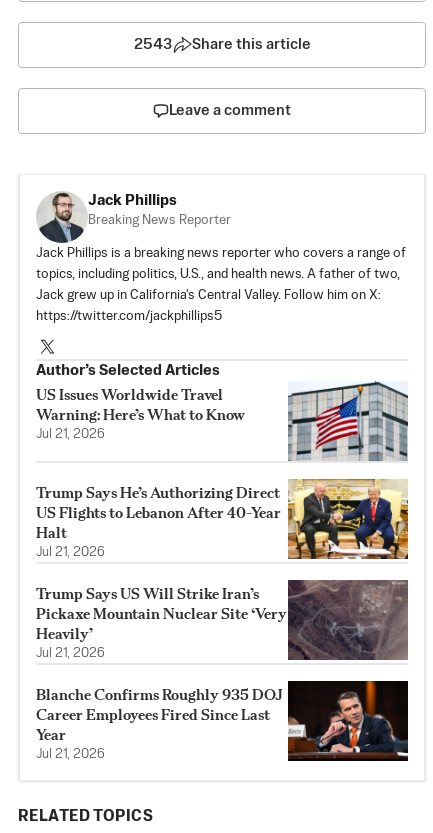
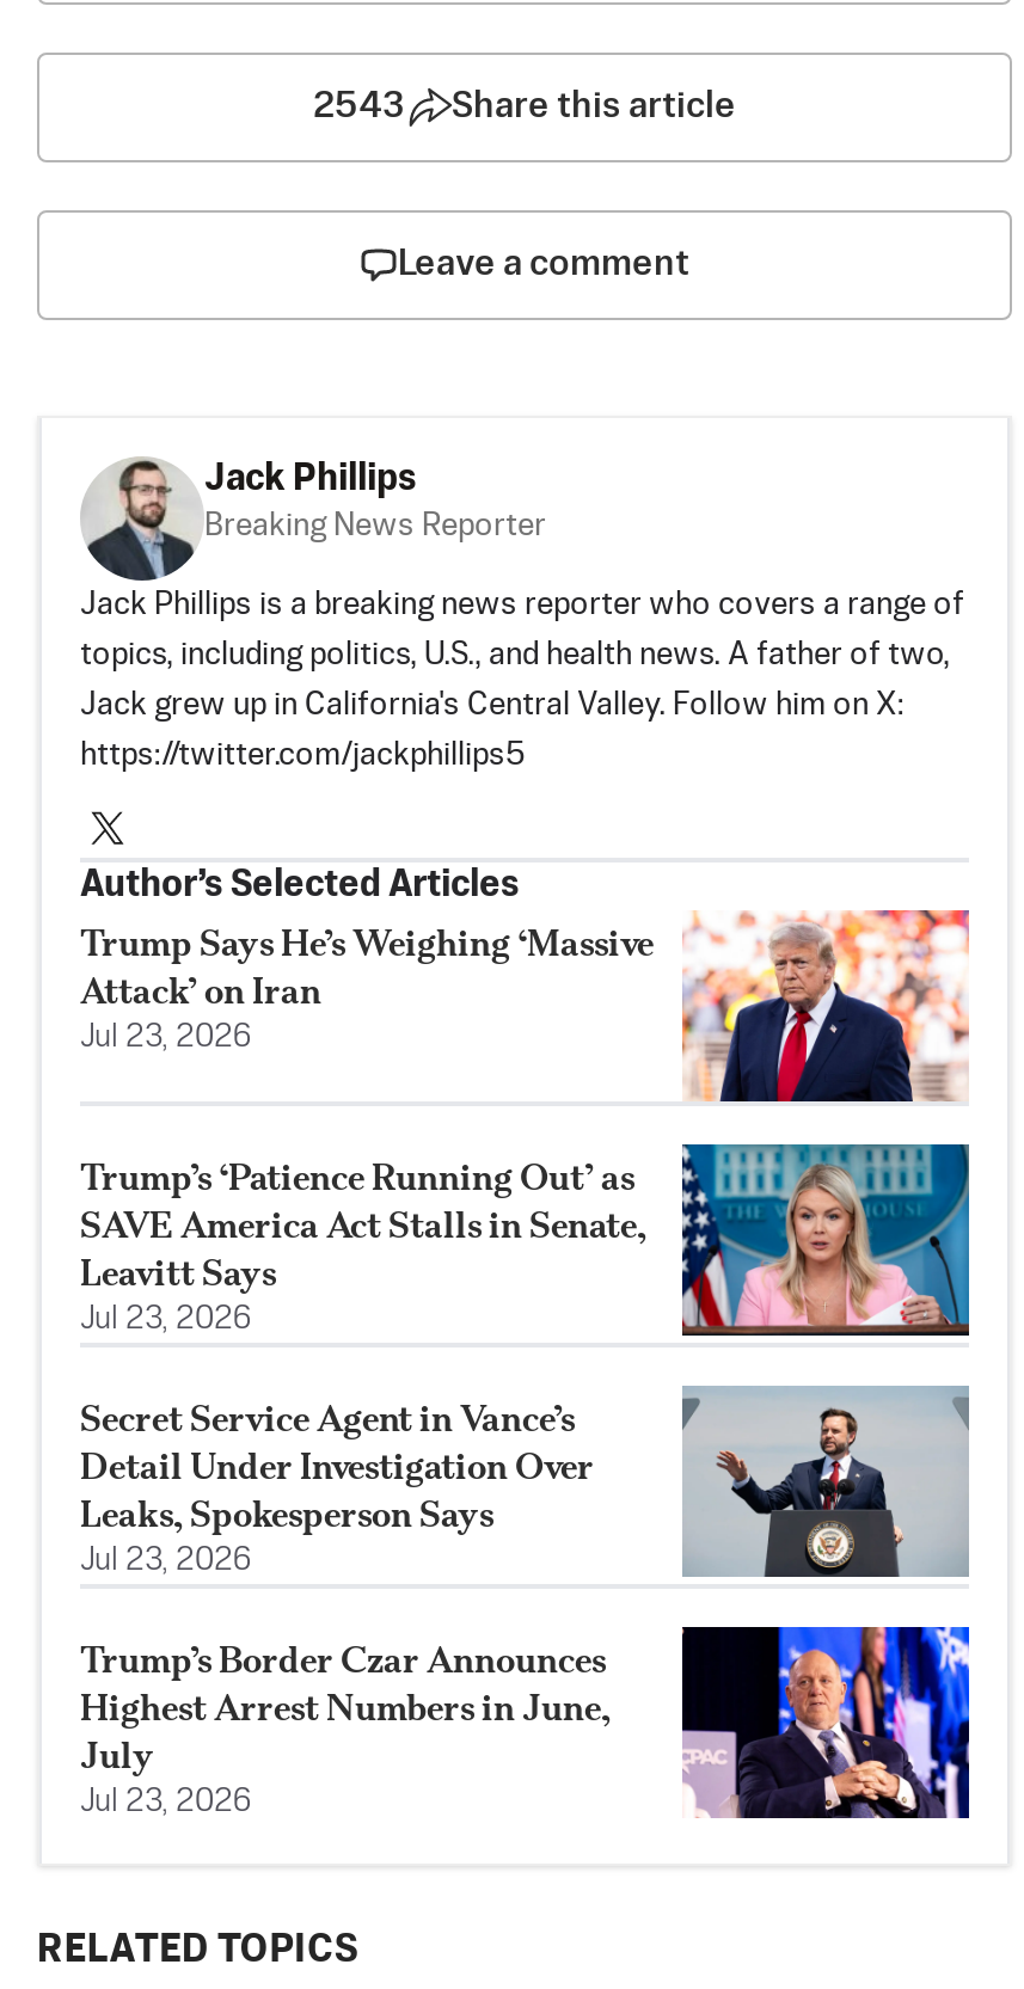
[36,385,245,441] US Issues Worldwide Travel | Warning: Here’s What to Know | Jul 21, 2026 -> [80,919,654,1053] Trump Says He’s Weighing ‘Massive | Attack’ on Iran | Jul 23, 2026
[36,381,409,559] [image] | Trump Says He’s Authorizing Direct | US Flights to Lebanon After 40-Year | Halt | Jul 21, 2026 -> [80,908,971,1335] [image] | Trump’s ‘Patience Running Out’ as | SAVE America Act Stalls in Senate, | Leavitt Says | Jul 23, 2026
[287,478,409,560] [image] -> [680,1142,971,1338] [image]
[36,580,408,660] [image] | Trump Says US Will Strike Iran’s | Pickaxe Mountain Nuclear Site ‘Very | Heavily’ | Jul 21, 2026 -> [80,1386,969,1577] [image] | Secret Service Agent in Vance’s | Detail Under Investigation Over | Leaks, Spokesperson Says | Jul 23, 2026
[36,680,409,762] [image] | Blanche Confirms Roughly 935 DOJ | Career Employees Fired Since Last | Year | Jul 21, 2026 -> [80,1625,971,1821] [image] | Trump’s Border Czar Announces | Highest Arrest Numbers in June, | July | Jul 23, 2026

